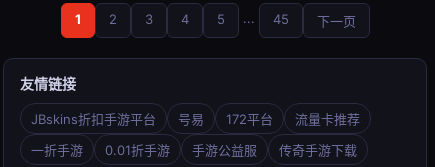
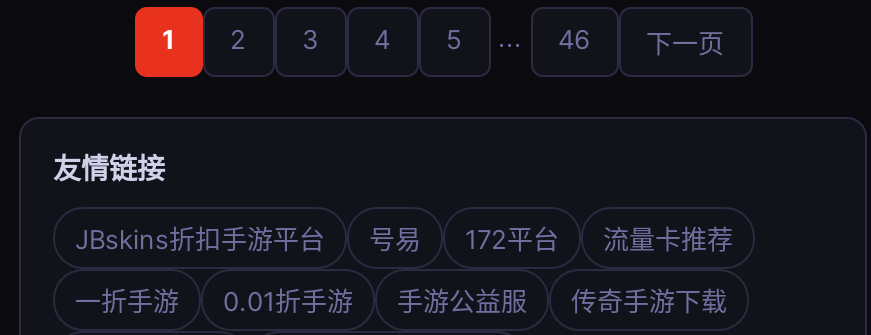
[272,11,288,27] 45 -> [558,23,590,55] 46

